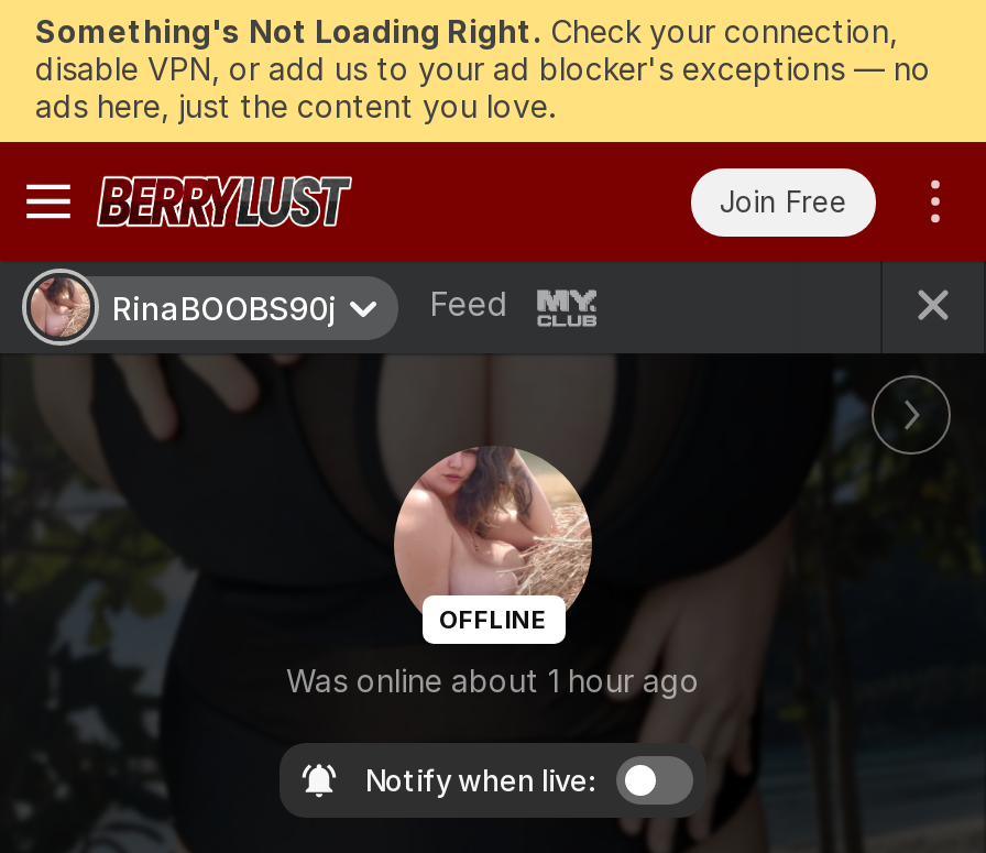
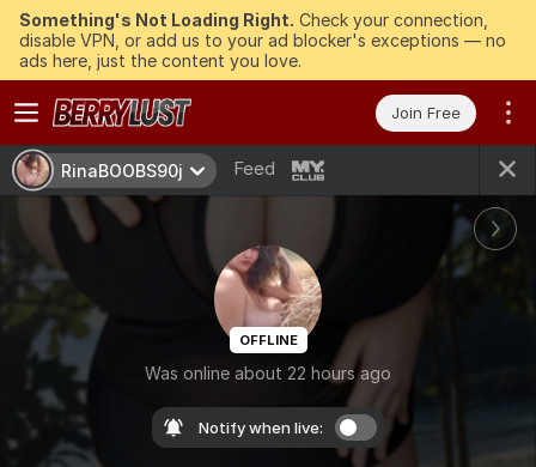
[286,660,700,698] Was online about 1 hour ago -> [145,362,391,383] Was online about 22 hours ago

